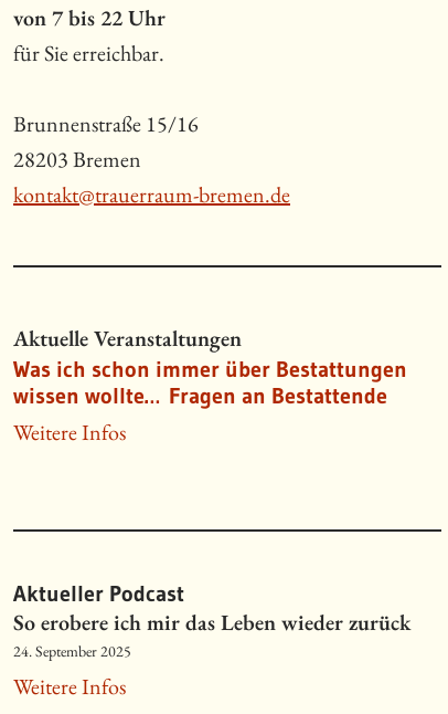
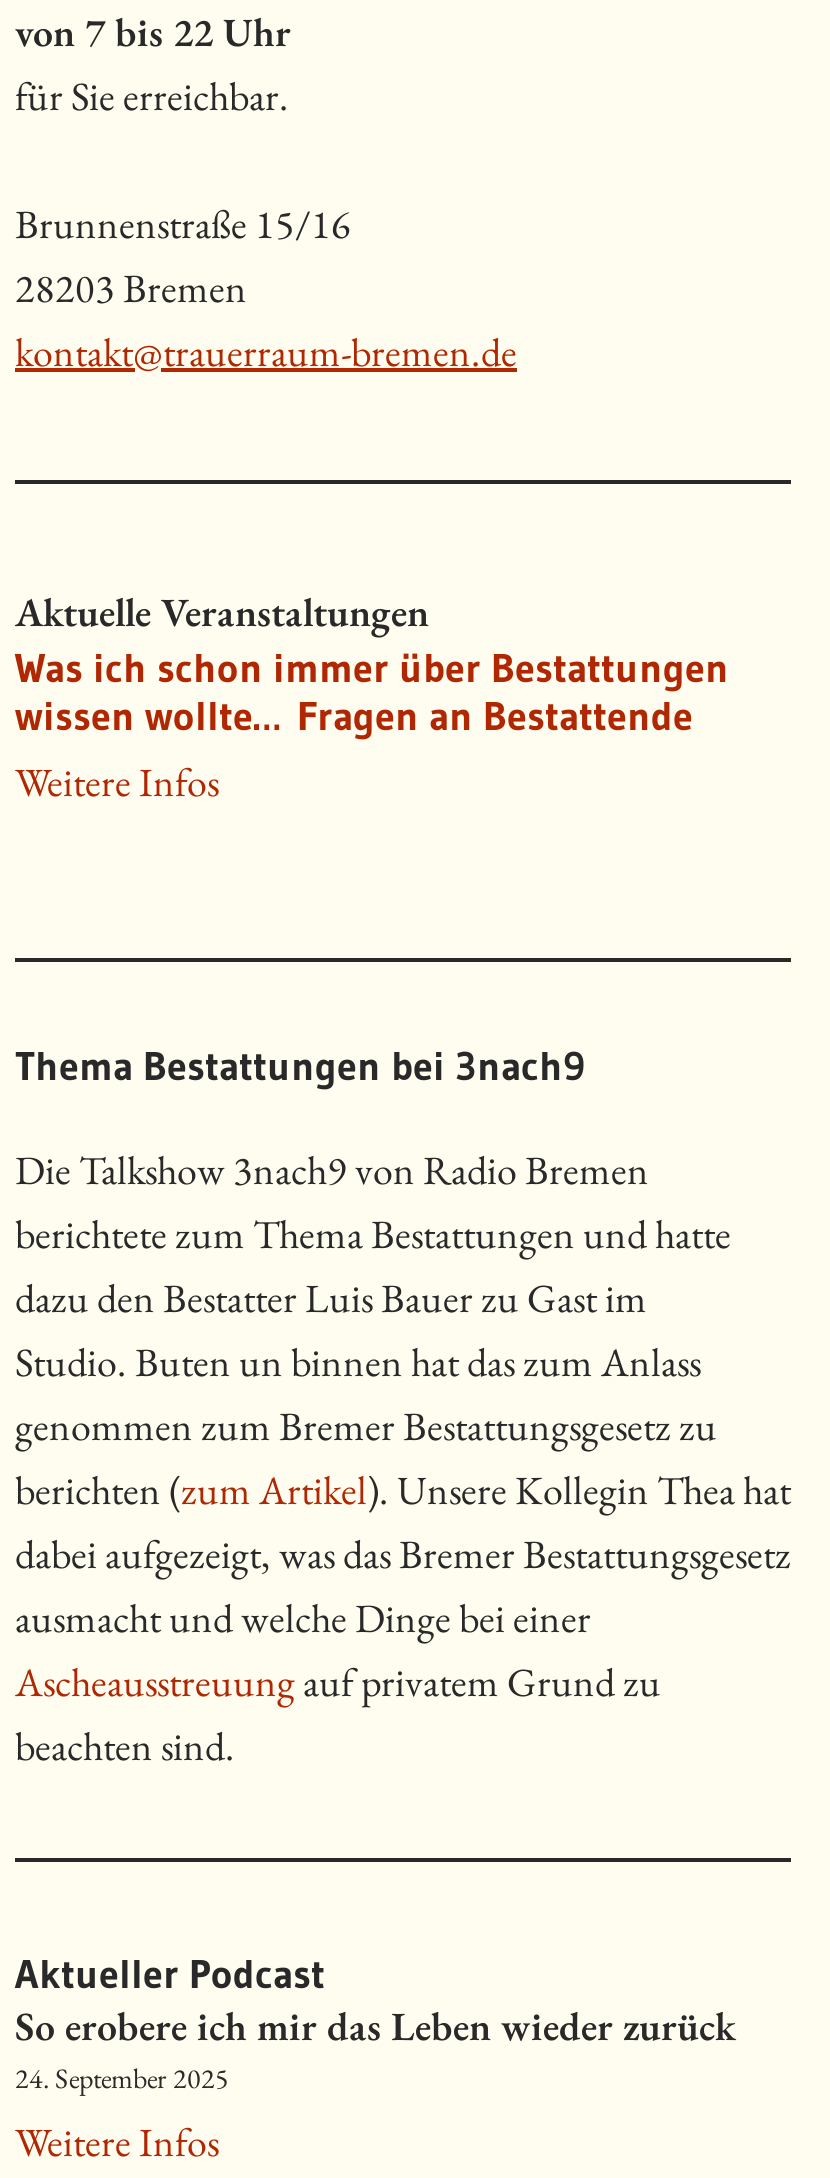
none -> [15,1042,791,1772] Thema Bestattungen bei 3nach9 | Die Talkshow 3nach9 von Radio Bremen | berichtete zum Thema Bestattungen und hatte | dazu den Bestatter Luis Bauer zu Gast im | Studio. Buten un binnen hat das zum Anlass | genommen zum Bremer Bestattungsgesetz zu | berichten (zum Artikel). Unsere Kollegin Thea hat | dabei aufgezeigt, was das Bremer Bestattungsgesetz | ausmacht und welche Dinge bei einer | Ascheausstreuung auf privatem Grund zu | beachten sind.

